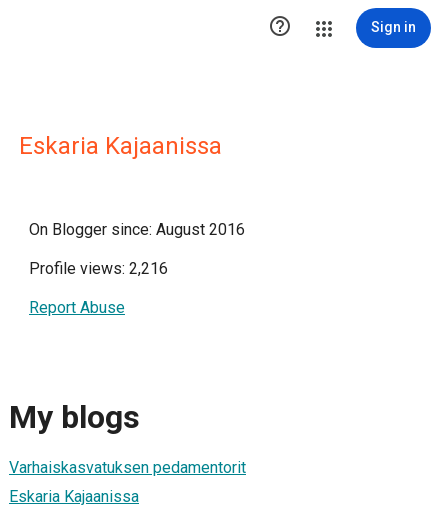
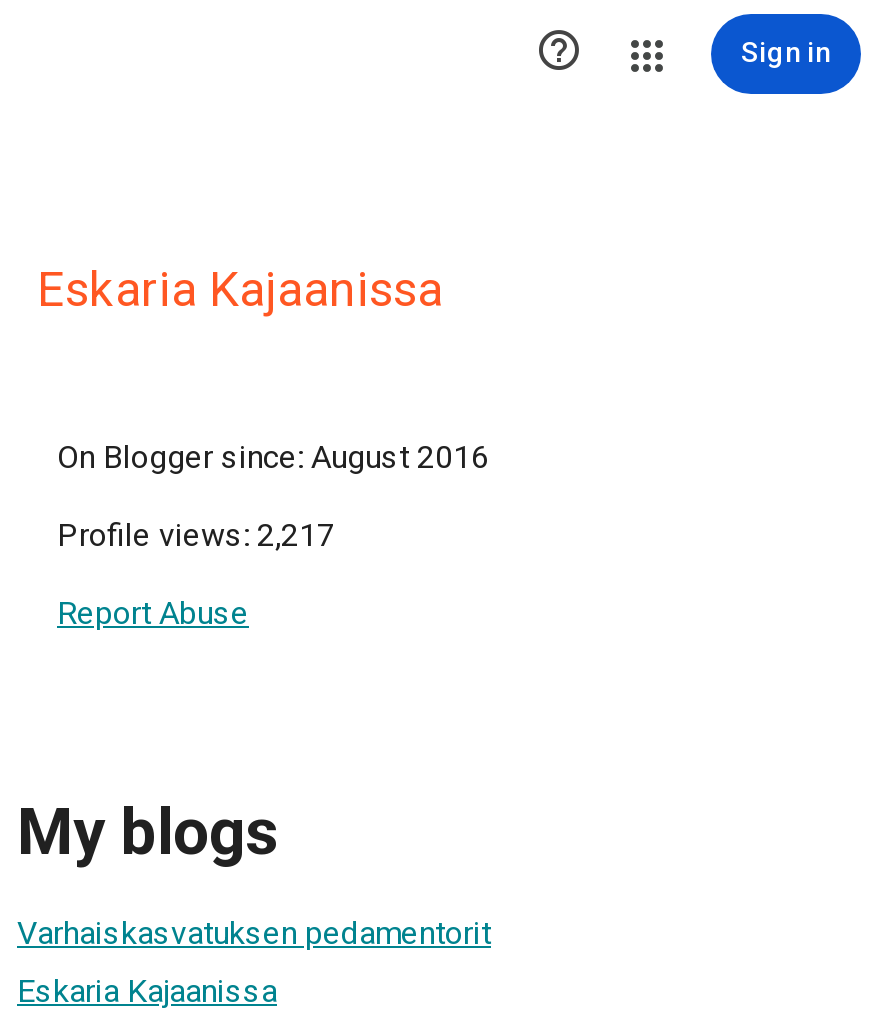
[29,259,168,278] Profile views: 2,216 -> [57,516,335,554] Profile views: 2,217

